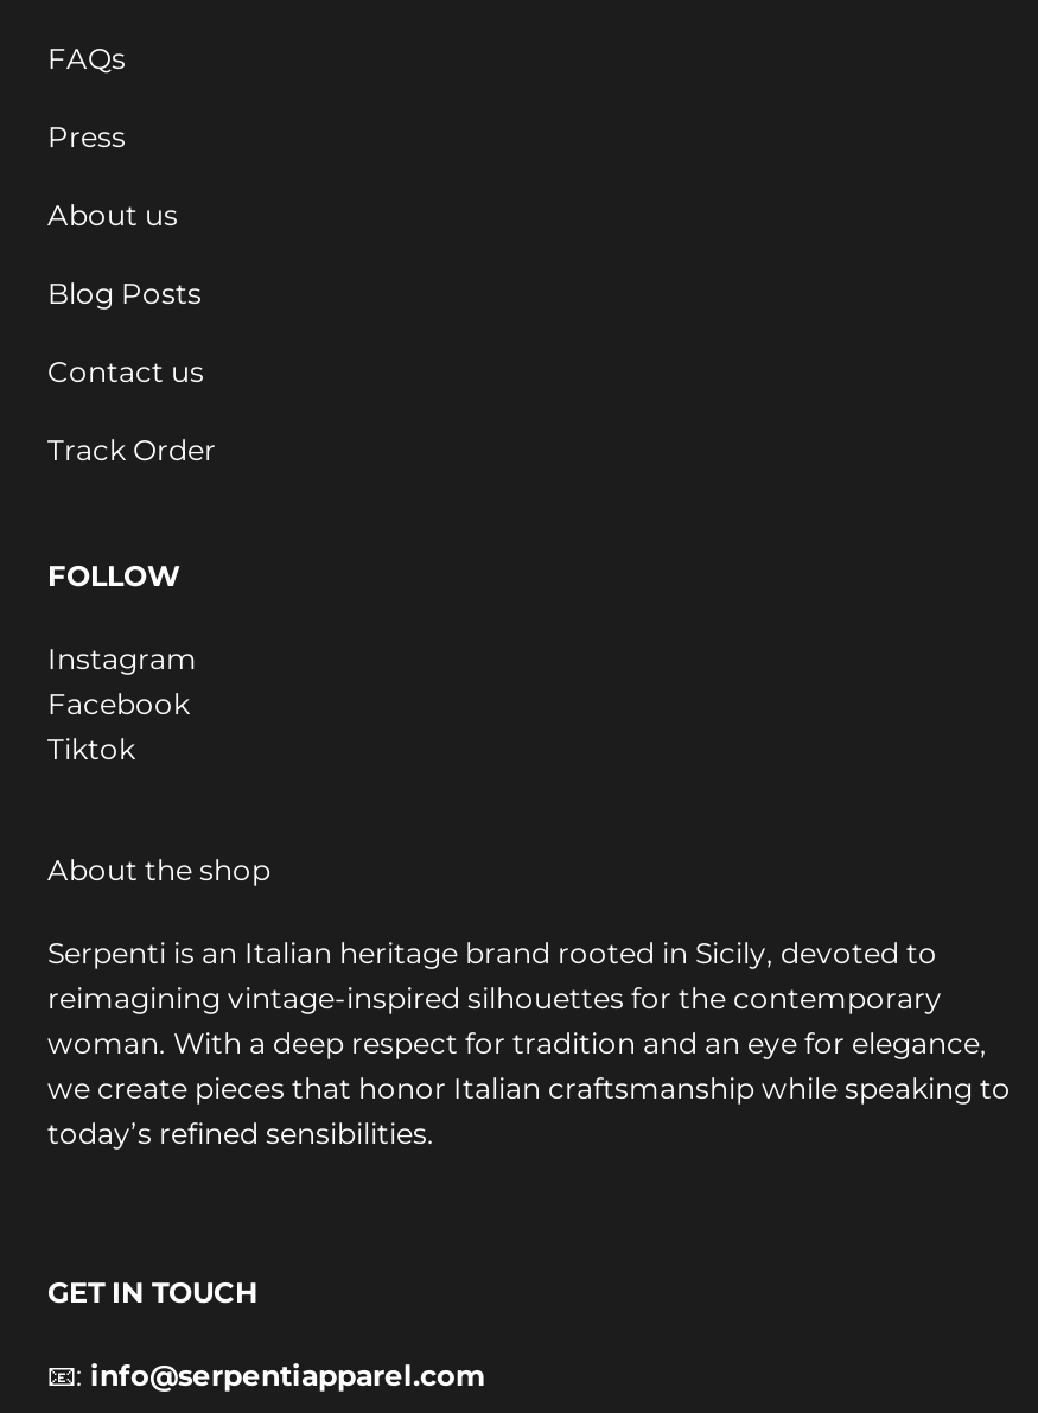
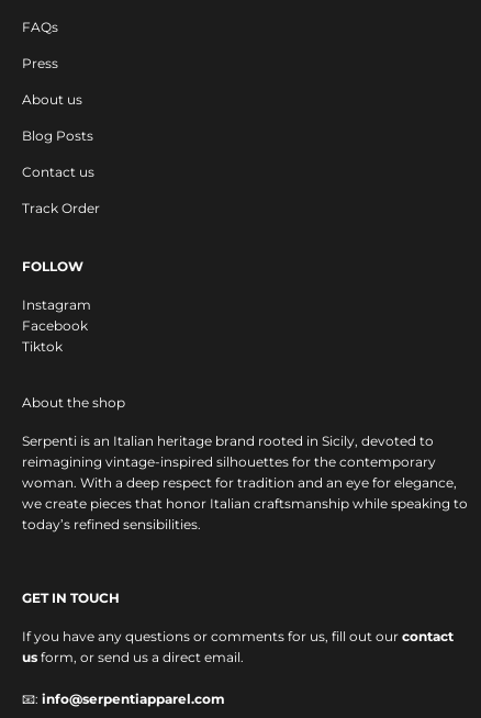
none -> [22,628,454,666] If you have any questions or comments for us, fill out our contact | us form, or send us a direct email.

